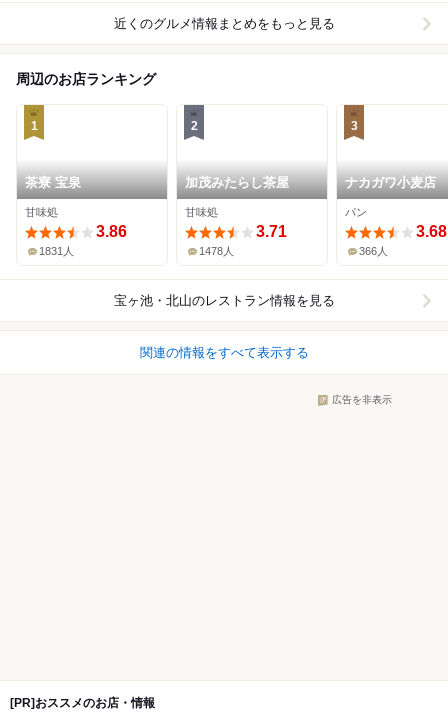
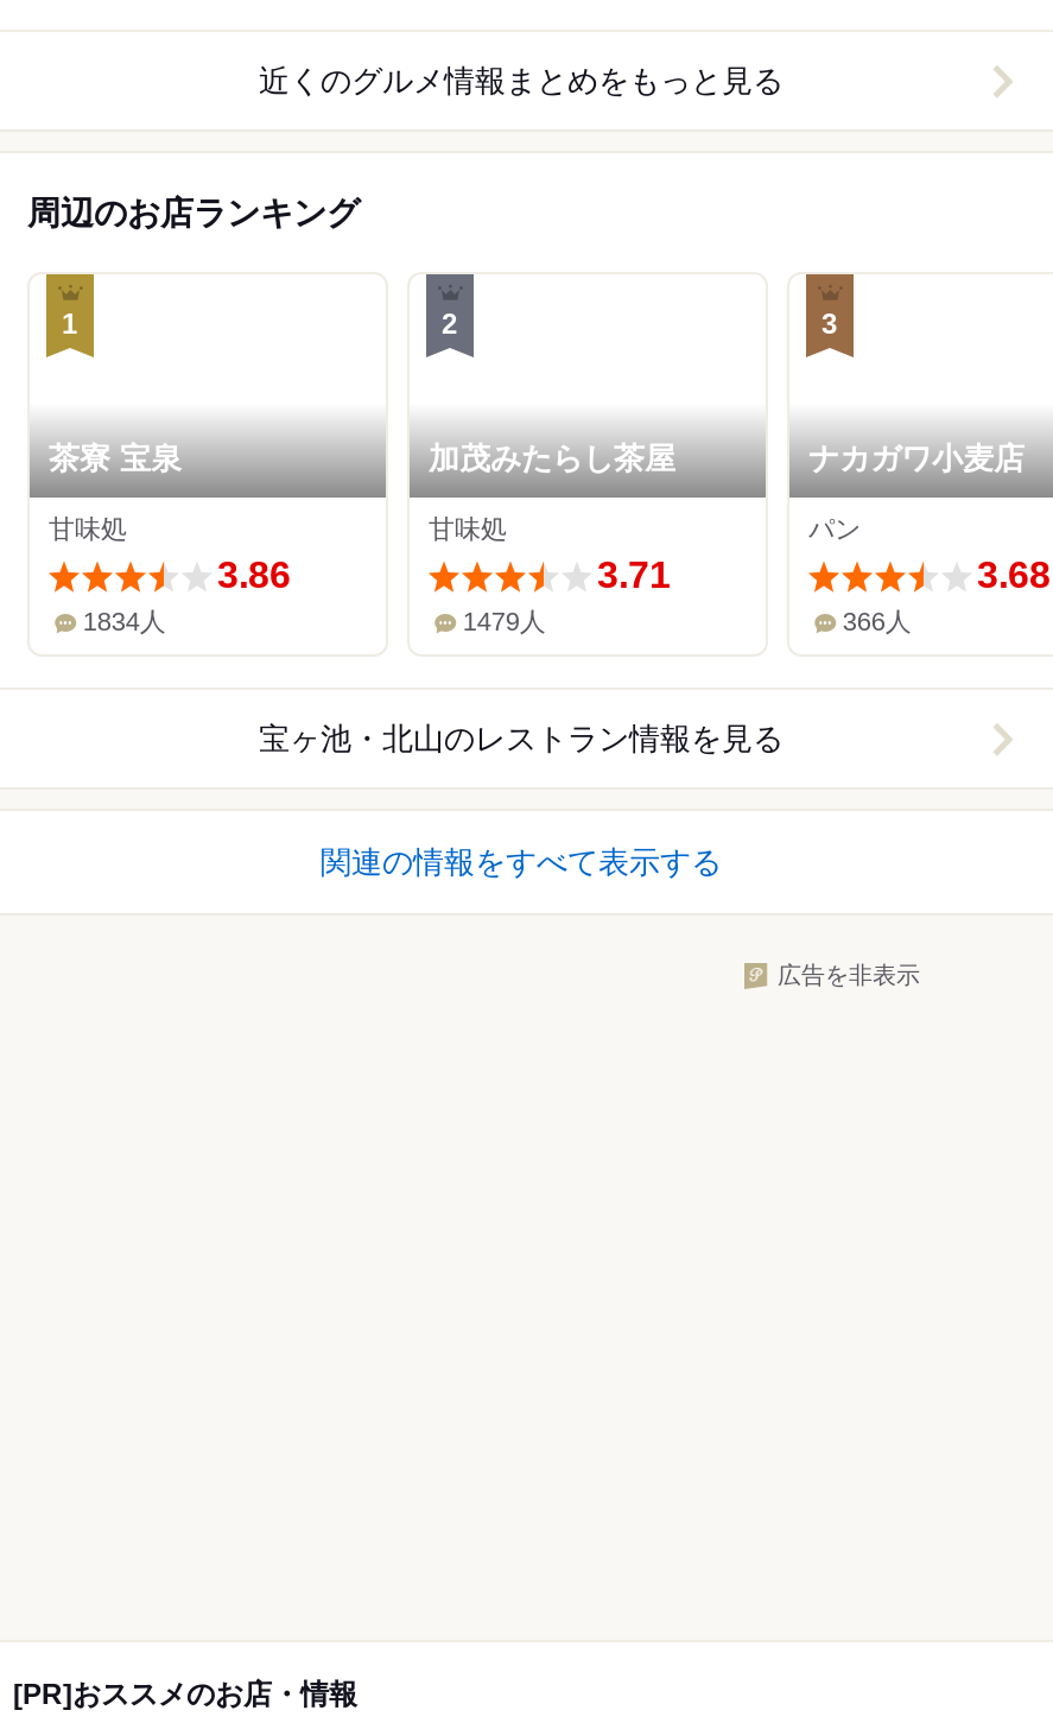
[39,245,74,257] 1831人 -> [83,608,166,636] 1834人
[199,245,234,257] 1478人 -> [463,608,546,636] 1479人

